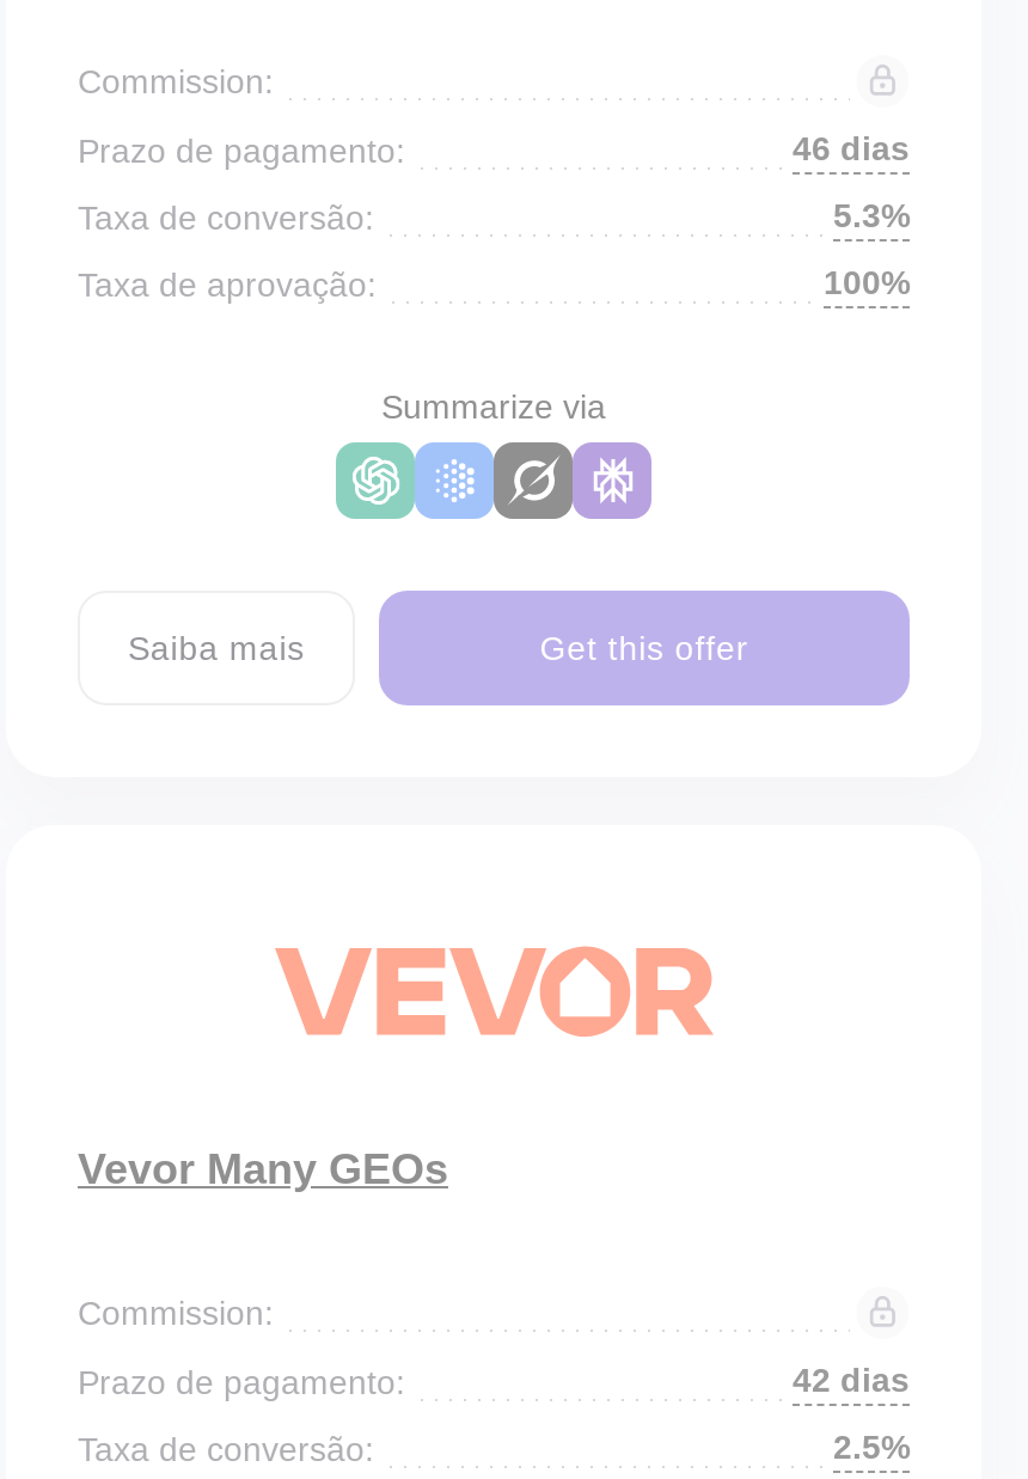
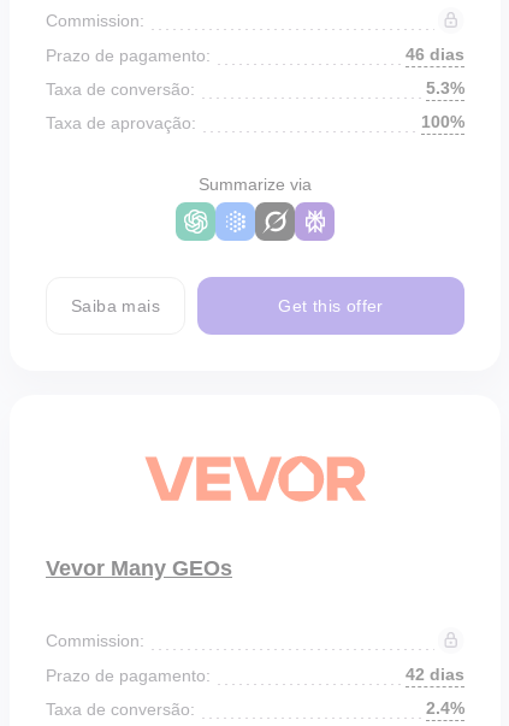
[833,1428,910,1466] 2.5% -> [426,698,464,718] 2.4%

